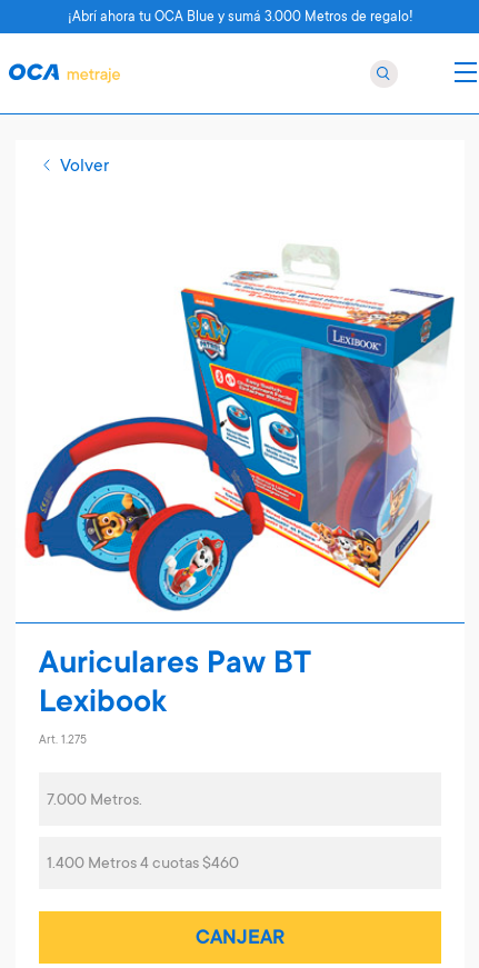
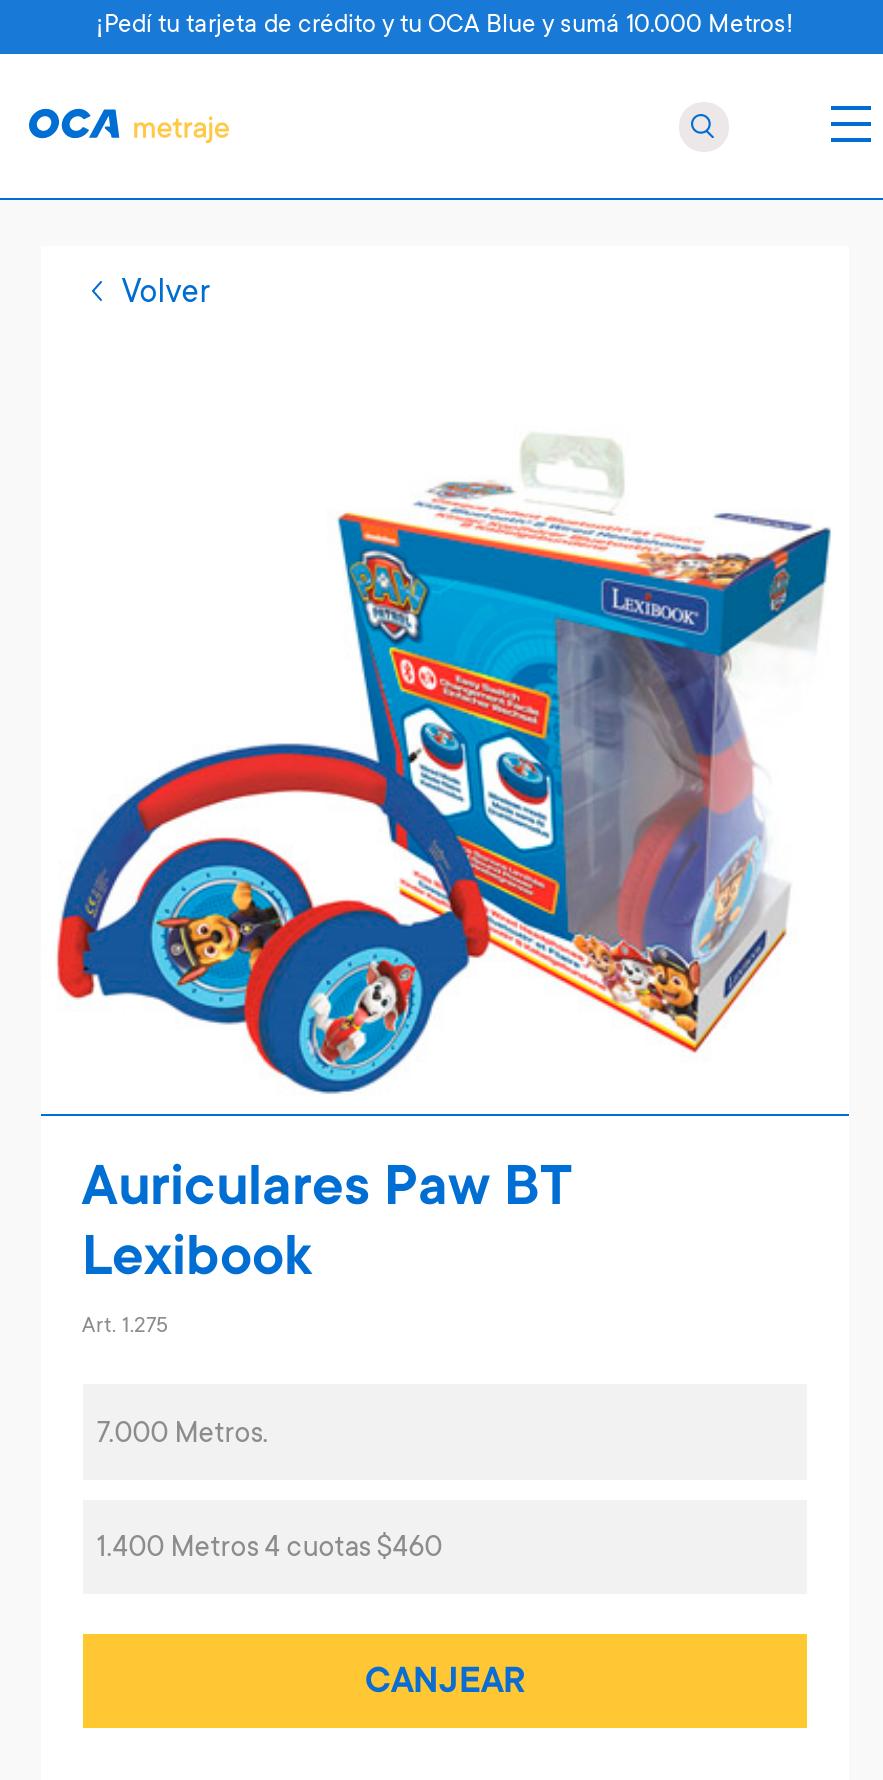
[67,10,413,26] ¡Abrí ahora tu OCA Blue y sumá 3.000 Metros de regalo! -> [96,12,794,40] ¡Pedí tu tarjeta de crédito y tu OCA Blue y sumá 10.000 Metros!

